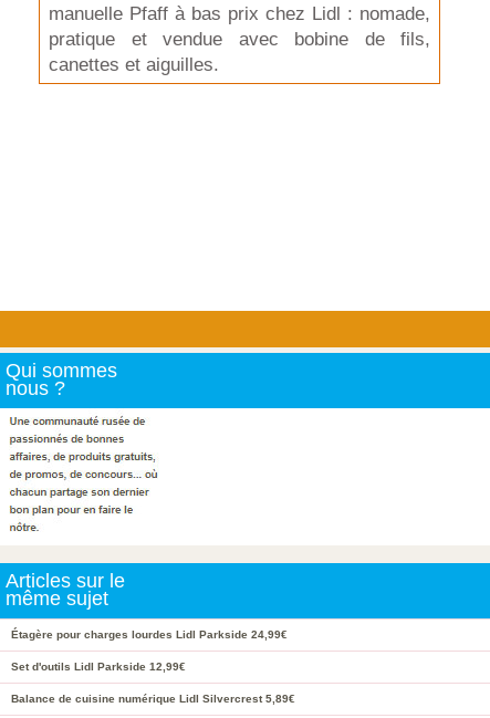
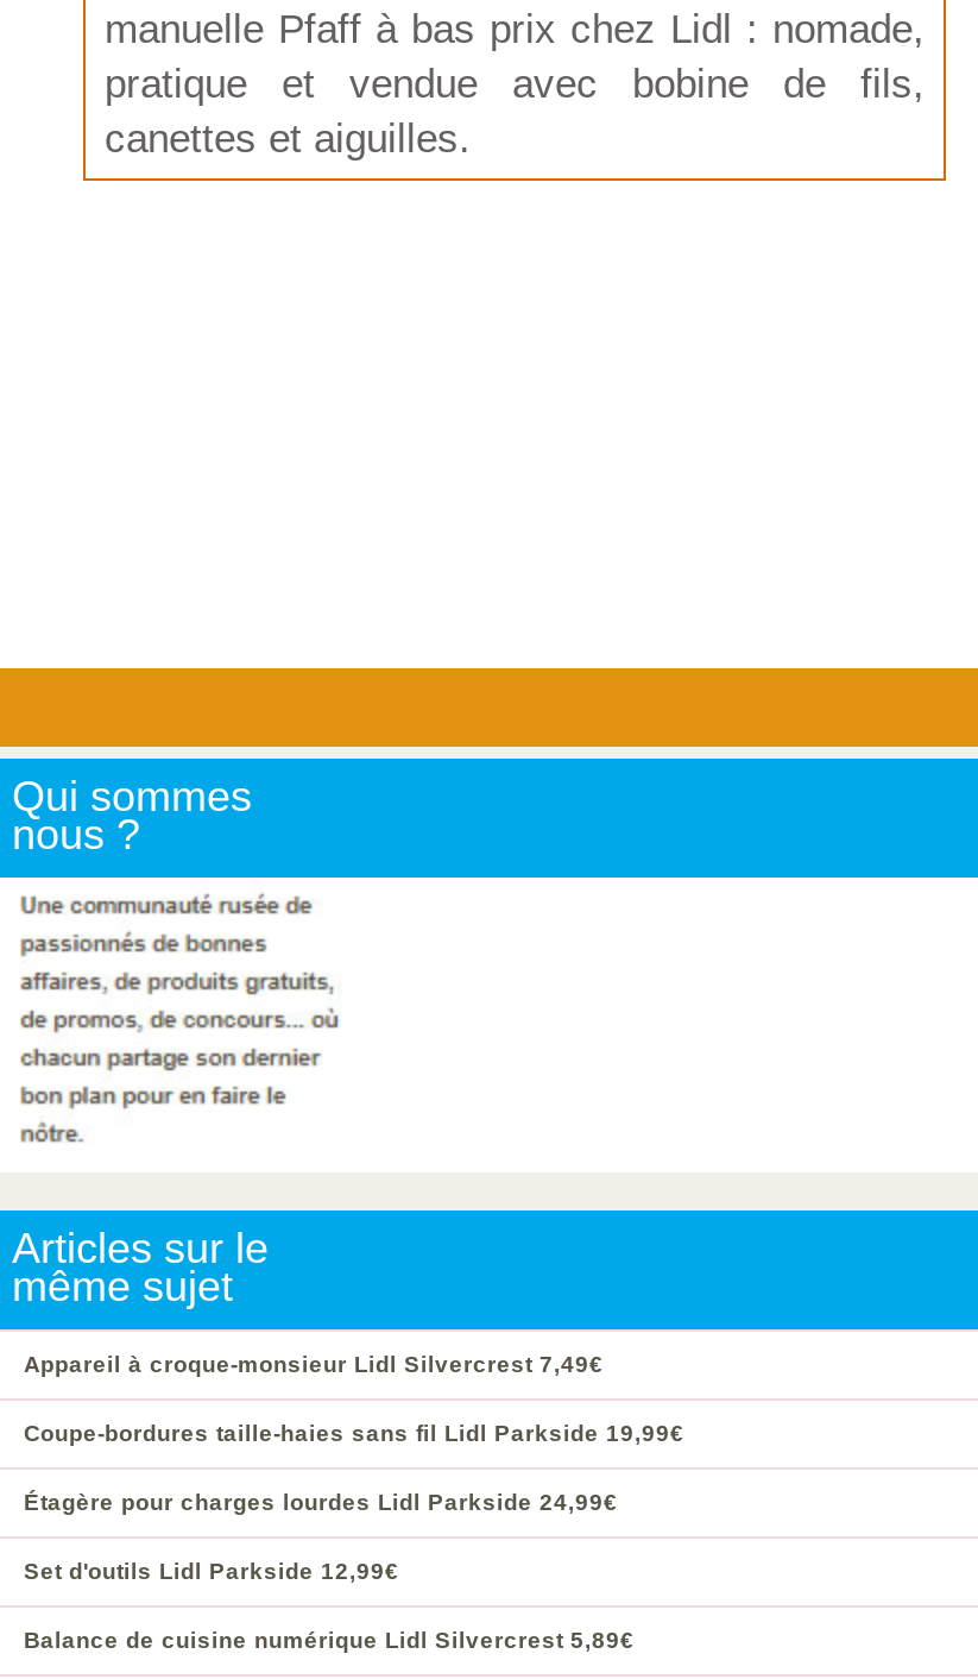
none -> [24,1351,684,1446] Appareil à croque-monsieur Lidl Silvercrest 7,49€ | Coupe-bordures taille-haies sans fil Lidl Parkside 19,99€

